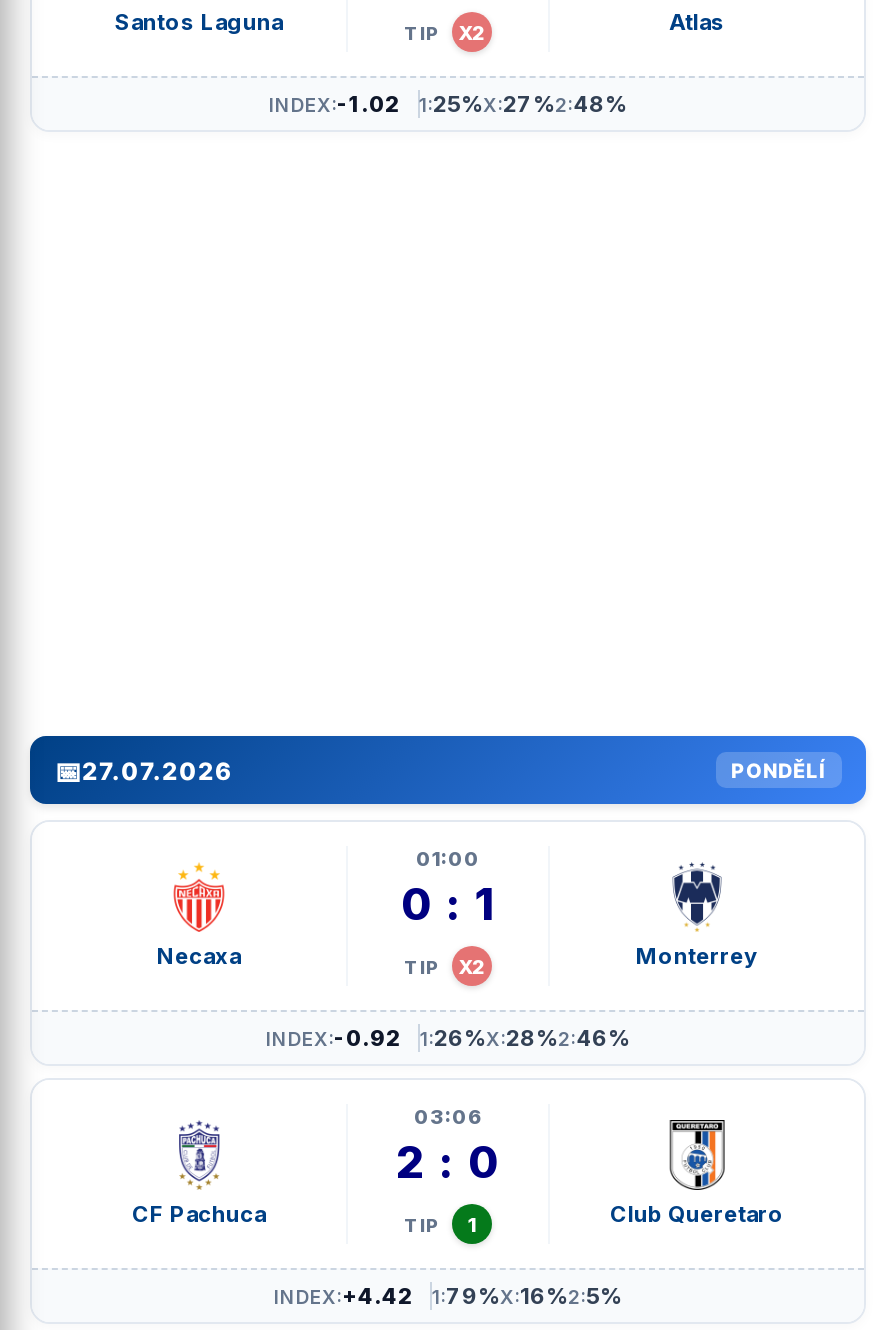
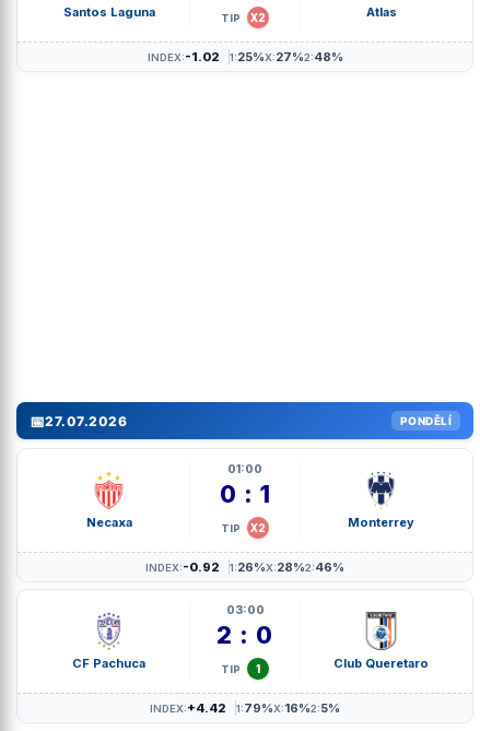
[414,1104,482,1128] 03:06 -> [226,603,264,616] 03:00

